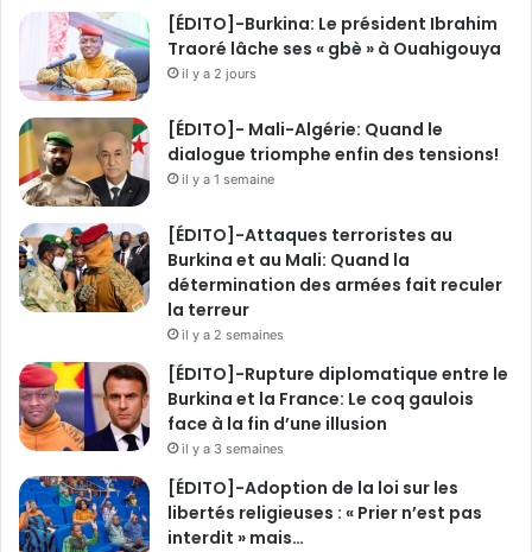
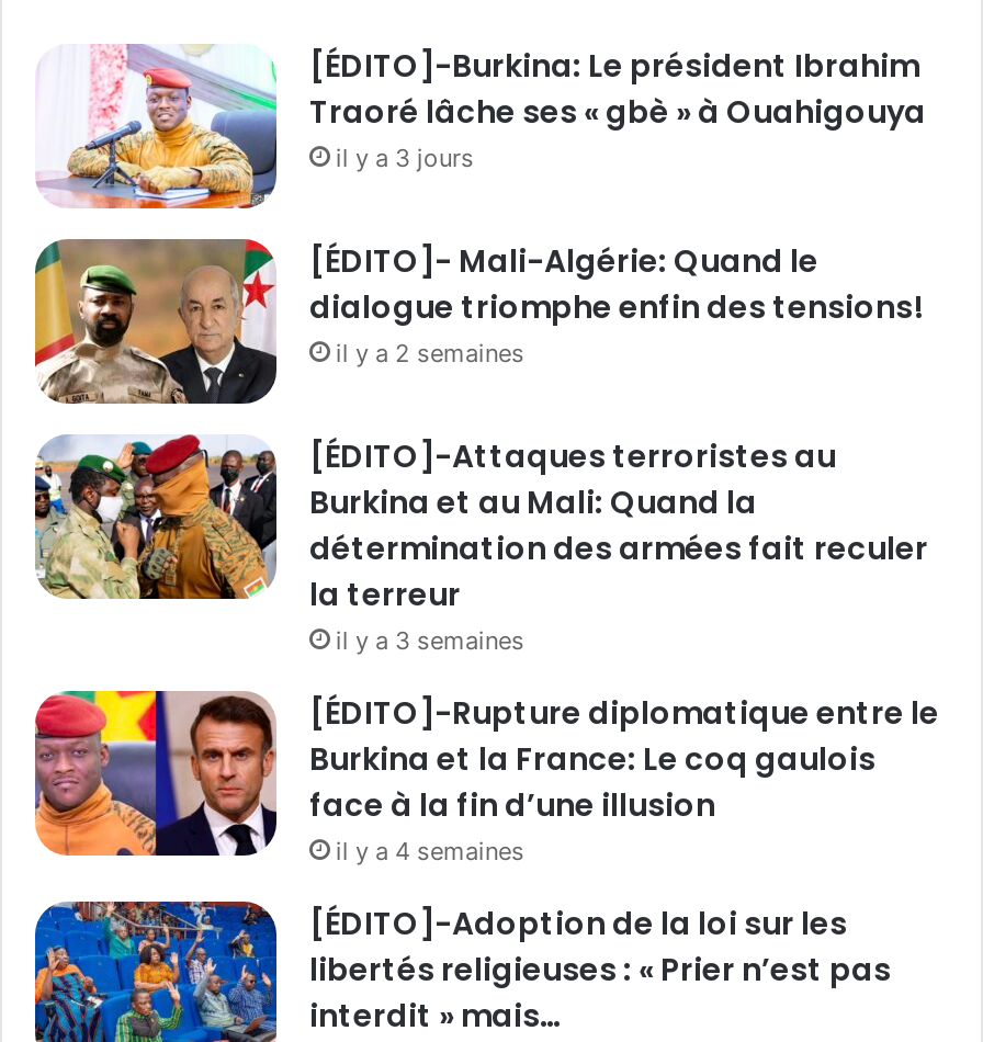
[182,65,256,81] il y a 2 jours -> [336,142,474,172] il y a 3 jours
[182,170,274,187] il y a 1 semaine -> none
moved [182,326,284,343] -> [336,337,524,368]: il y a 2 semaines
moved [182,440,284,457] -> [336,624,524,655]: il y a 3 semaines
none -> [336,835,524,866] il y a 4 semaines

